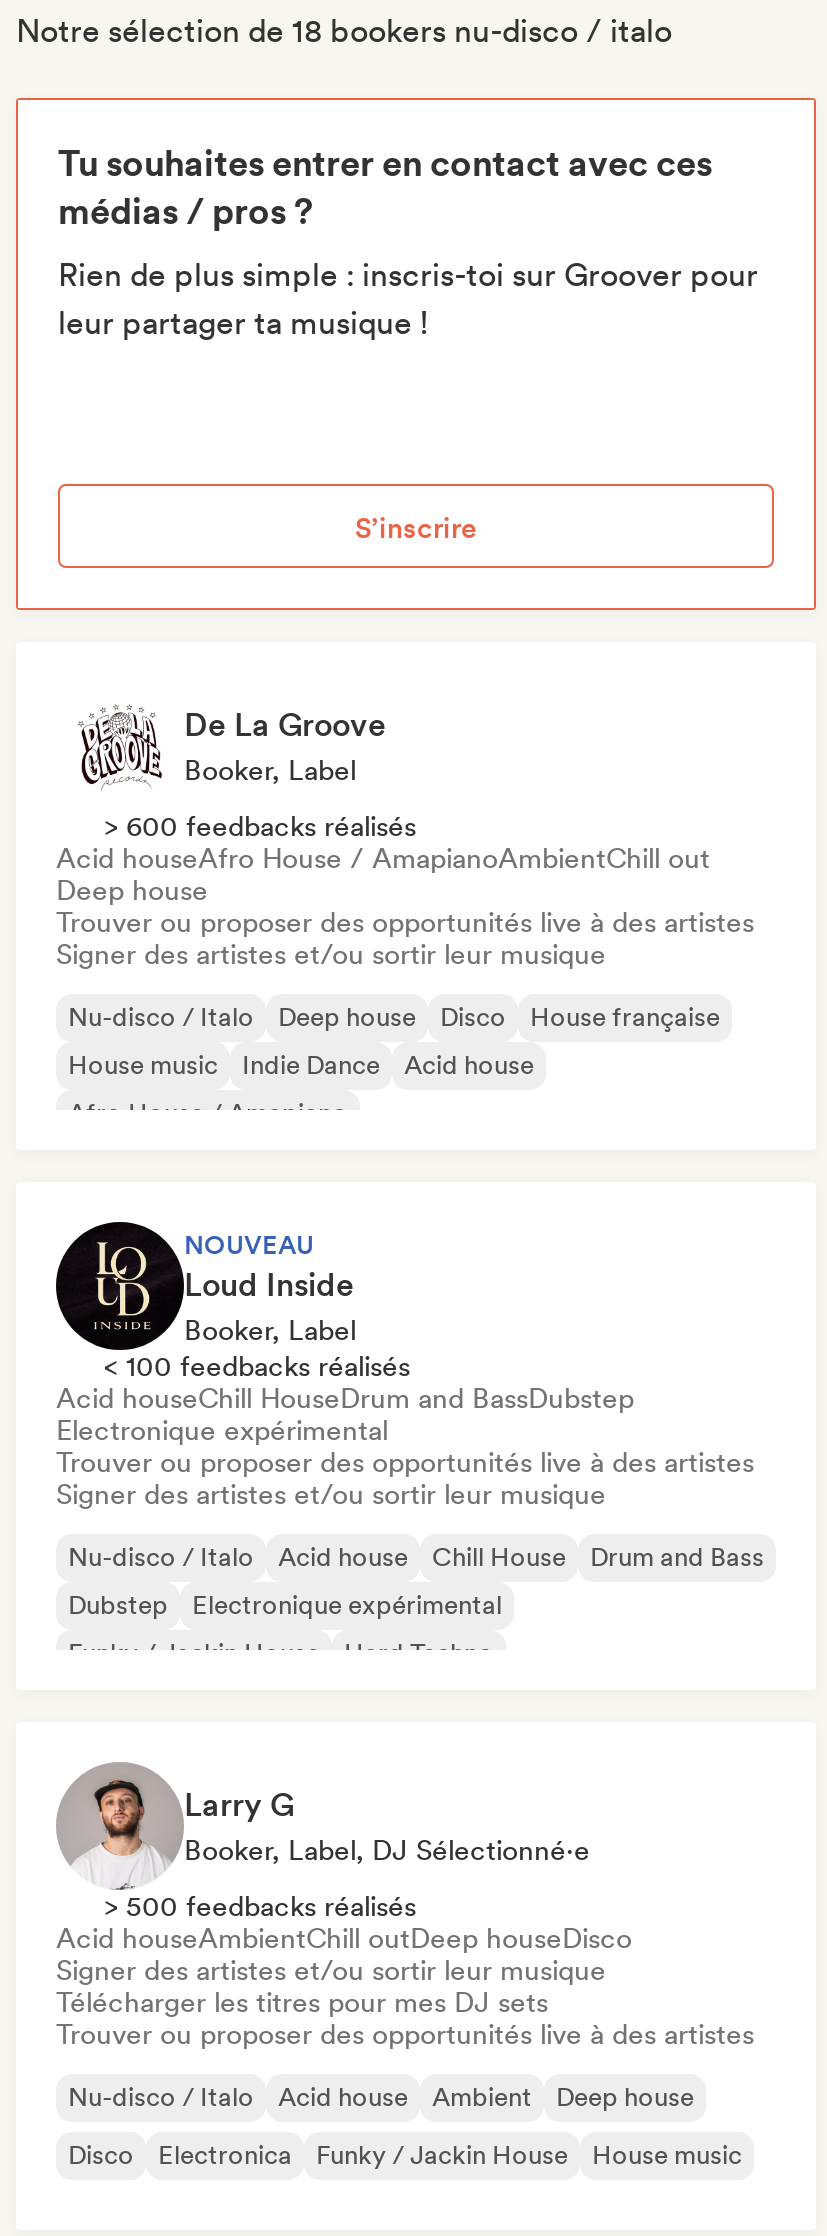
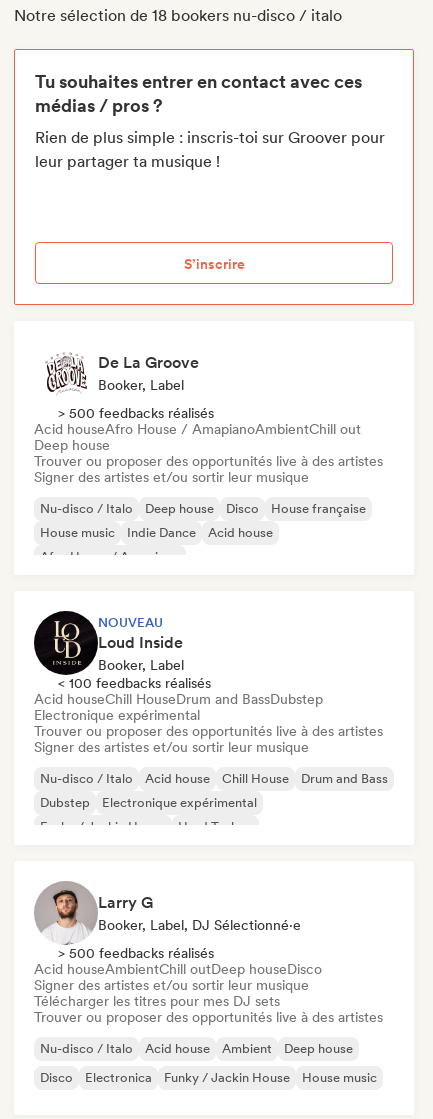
[104,810,416,842] > 600 feedbacks réalisés -> [58,405,214,421] > 500 feedbacks réalisés

